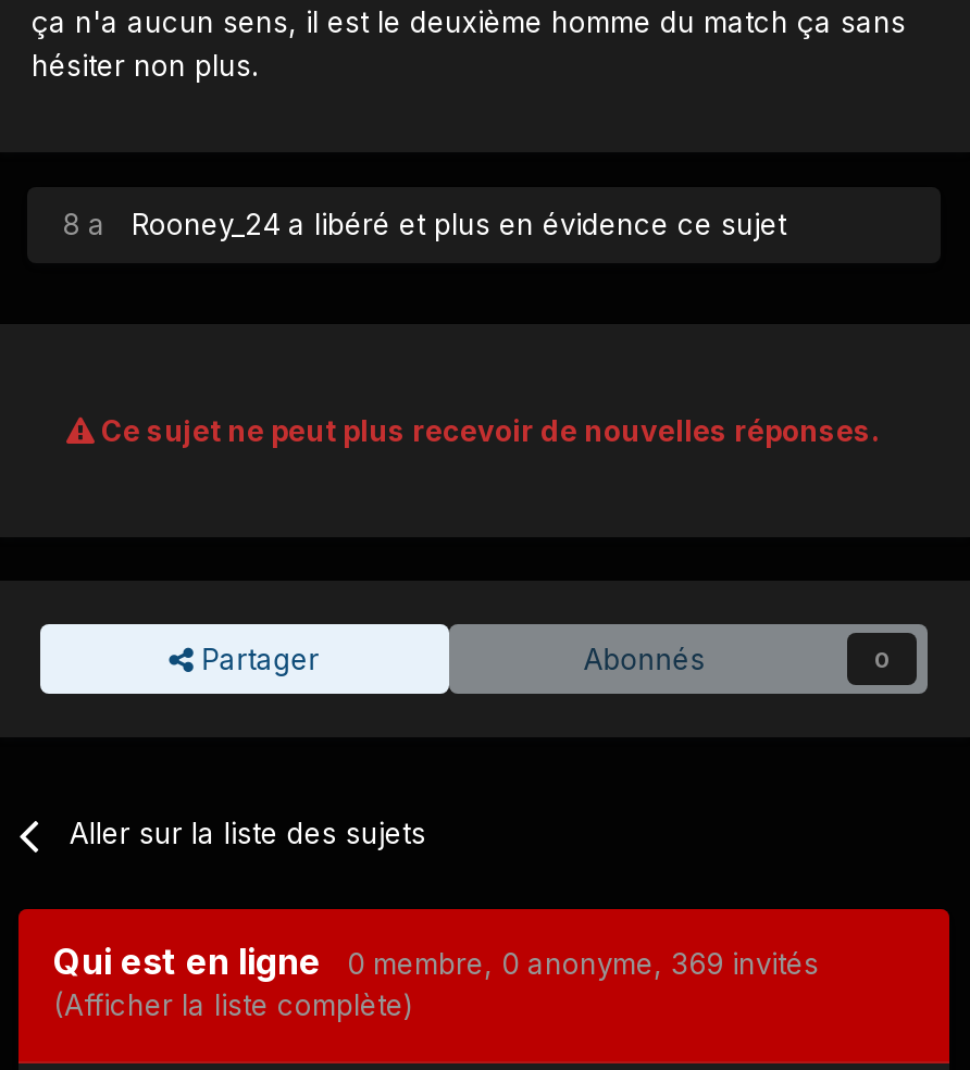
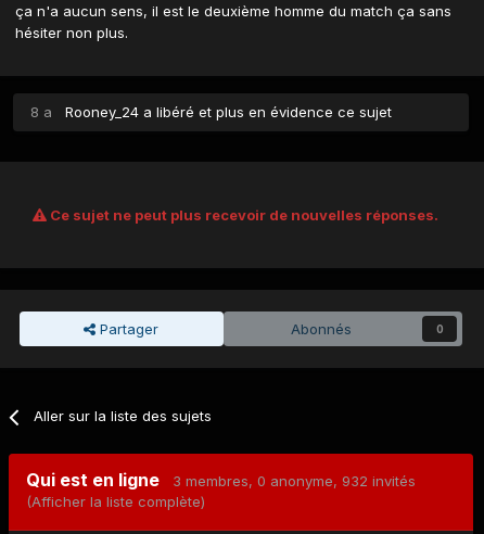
[53,940,819,983] Qui est en ligne 0 membre, 0 anonyme, 369 invités -> [26,469,416,491] Qui est en ligne 3 membres, 0 anonyme, 932 invités

